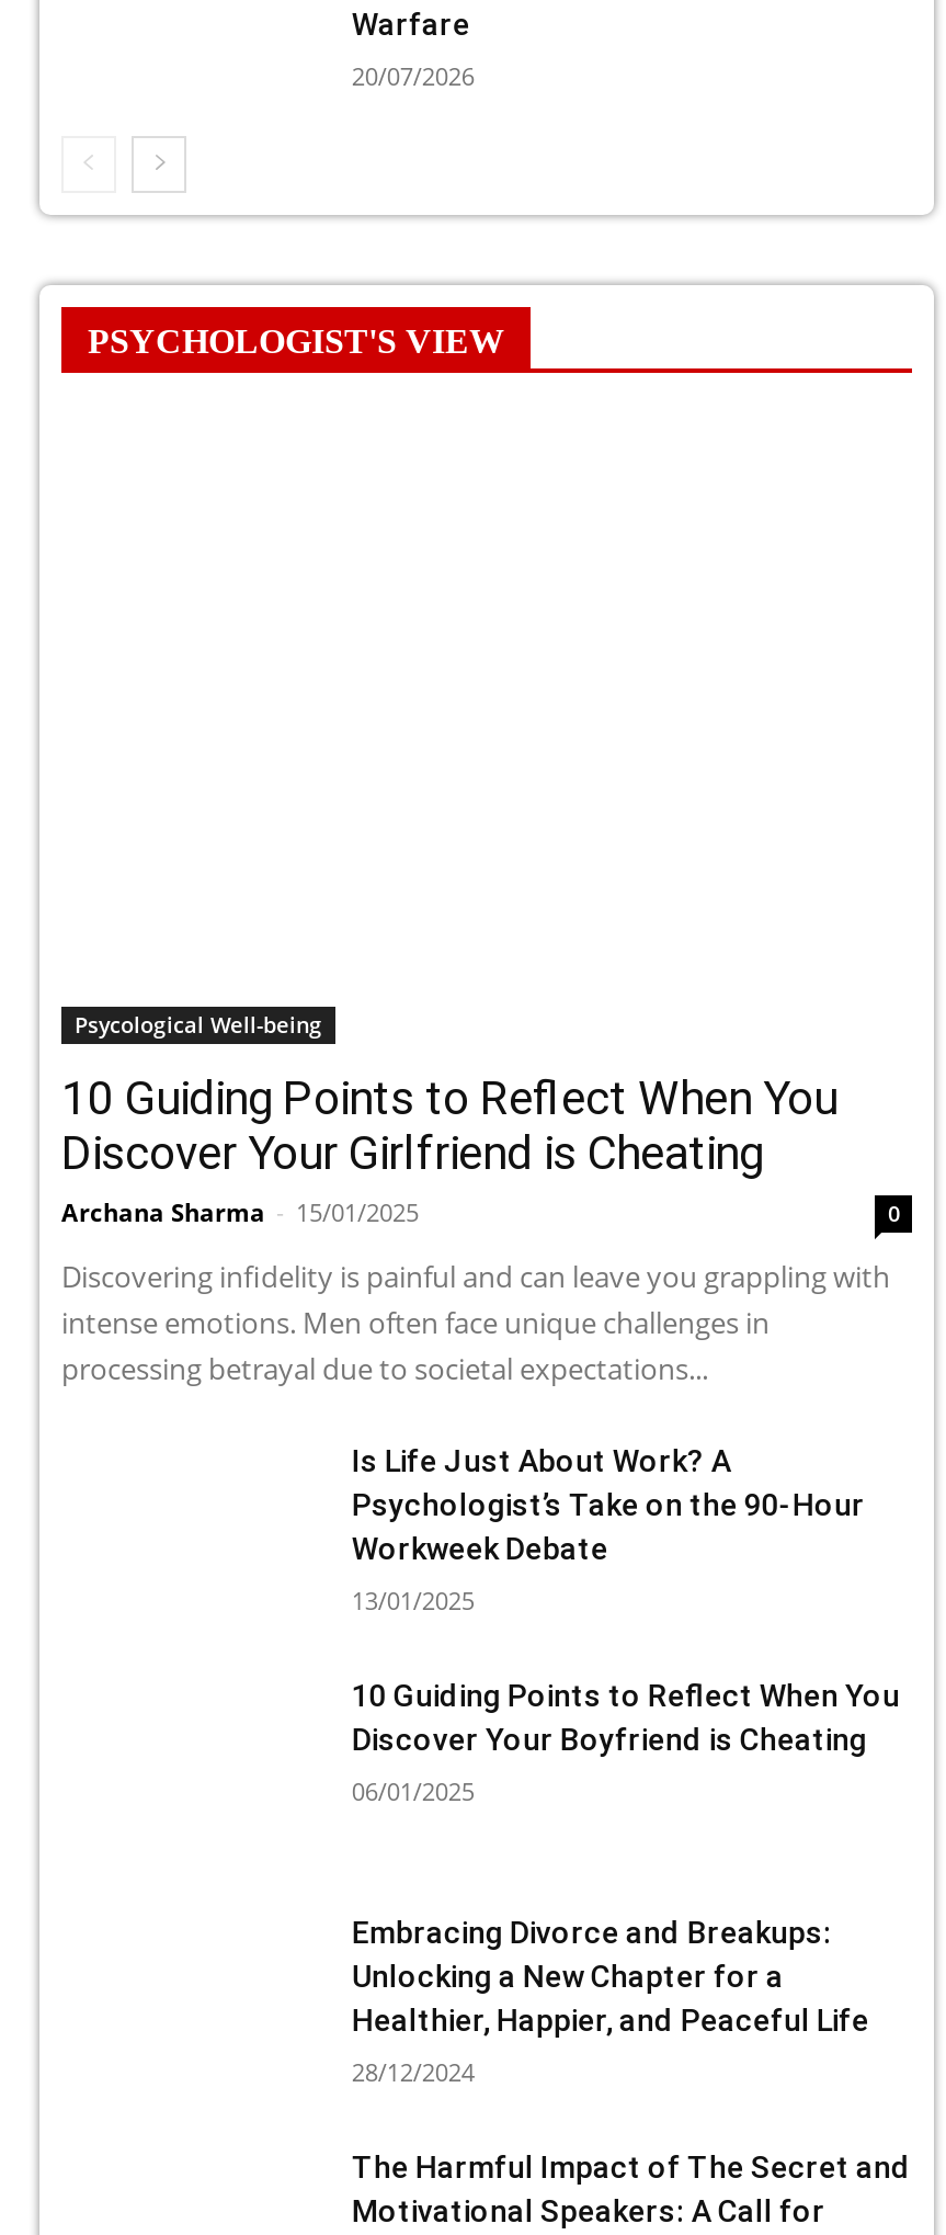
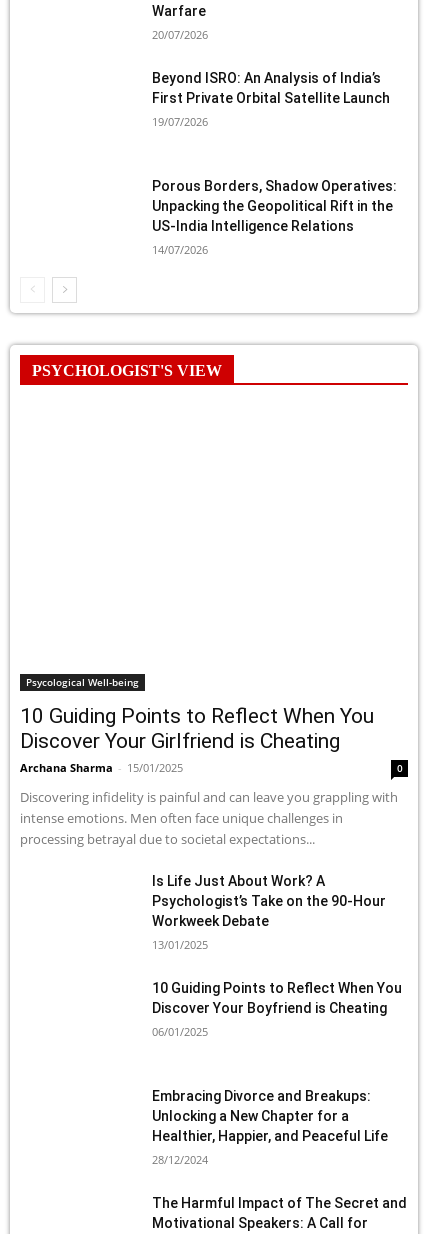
none -> [152,70,390,129] Beyond ISRO: An Analysis of India’s | First Private Orbital Satellite Launch | 19/07/2026
none -> [152,178,397,257] Porous Borders, Shadow Operatives: | Unpacking the Geopolitical Rift in the | US-India Intelligence Relations | 14/07/2026

